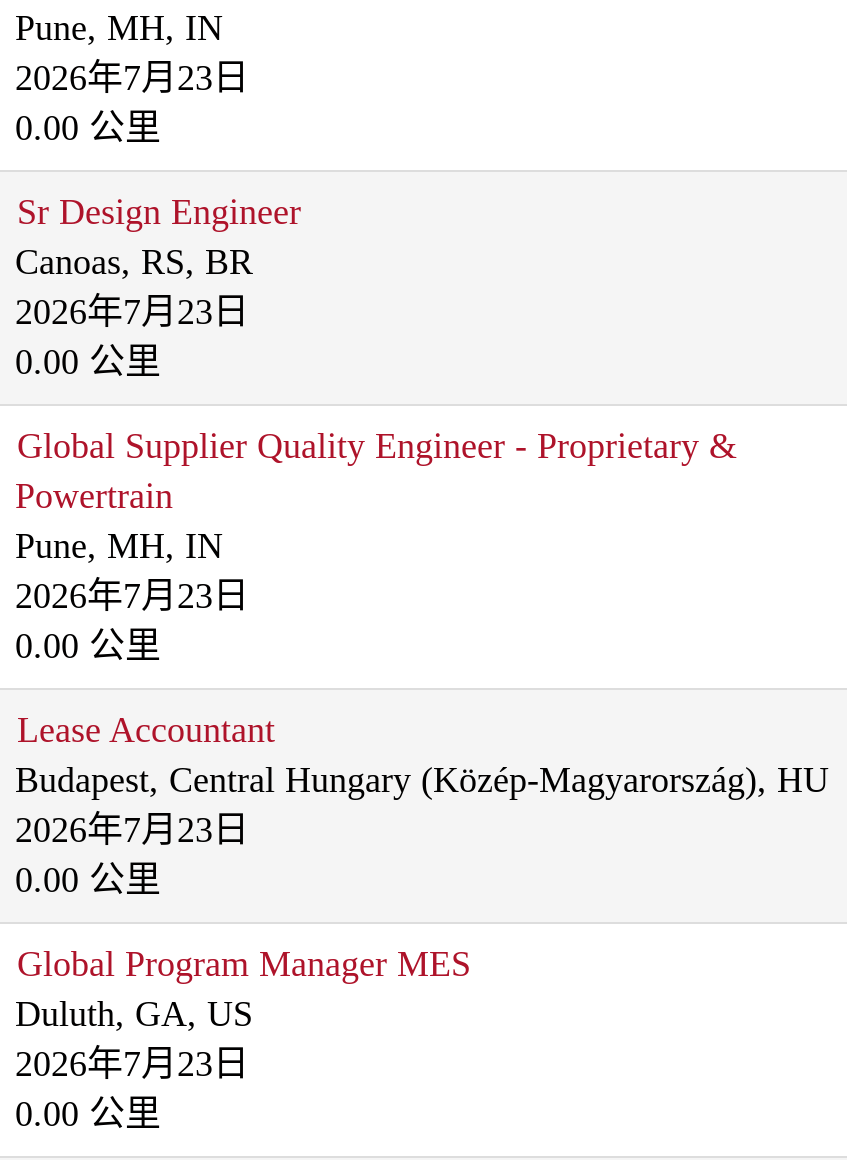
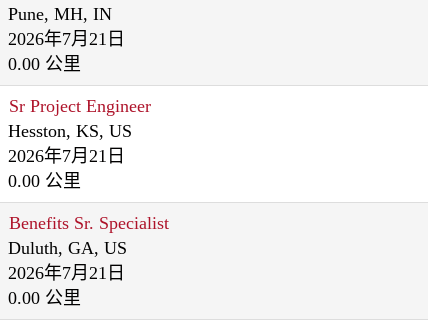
[15,58,249,98] 2026年7月23日 -> [8,29,125,49] 2026年7月21日
[15,192,301,332] Sr Design Engineer | Canoas, RS, BR | 2026年7月23日 -> [8,96,151,166] Sr Project Engineer | Hesston, KS, US | 2026年7月21日
[15,426,829,984] Global Supplier Quality Engineer - Proprietary & | Powertrain | Pune, MH, IN | 2026年7月23日 | 0.00 公里 | Lease Accountant | Budapest, Central Hungary (Közép-Magyarország), HU | 2026年7月23日 | 0.00 公里 | Global Program Manager MES -> [9,213,169,233] Benefits Sr. Specialist
[15,1044,249,1084] 2026年7月23日 -> [8,263,125,283] 2026年7月21日

